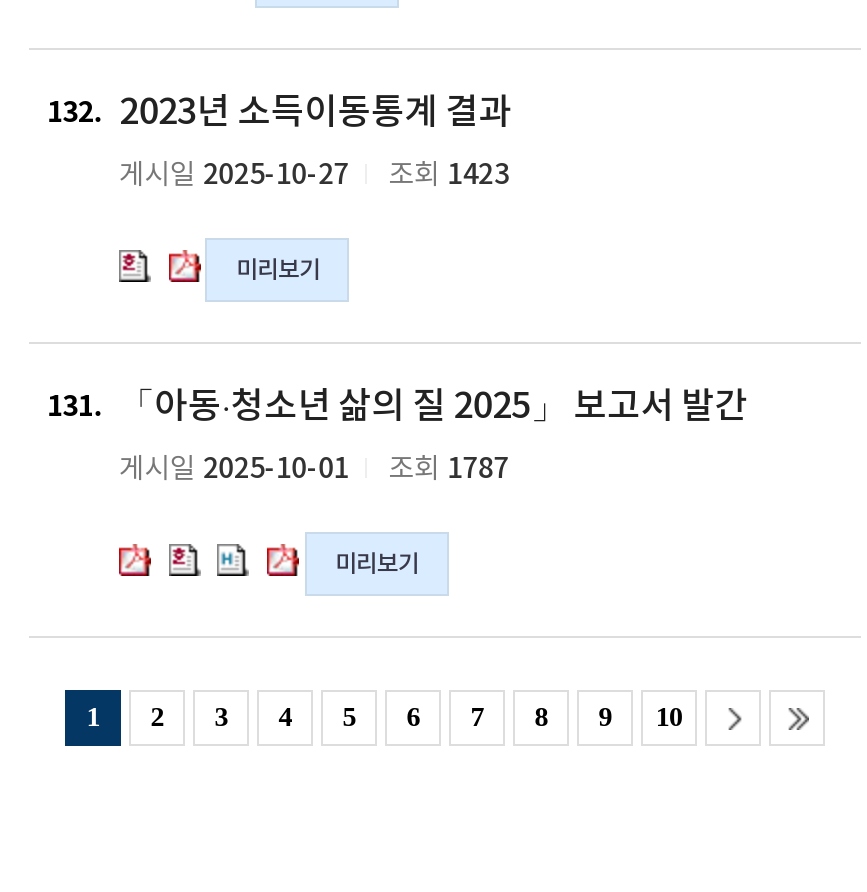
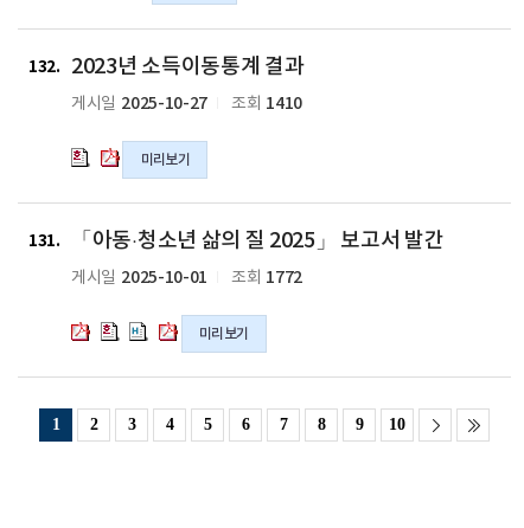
[389,158,509,192] 조회 1423 -> [231,94,302,114] 조회 1410
[389,452,509,486] 조회 1787 -> [231,268,302,288] 조회 1772

